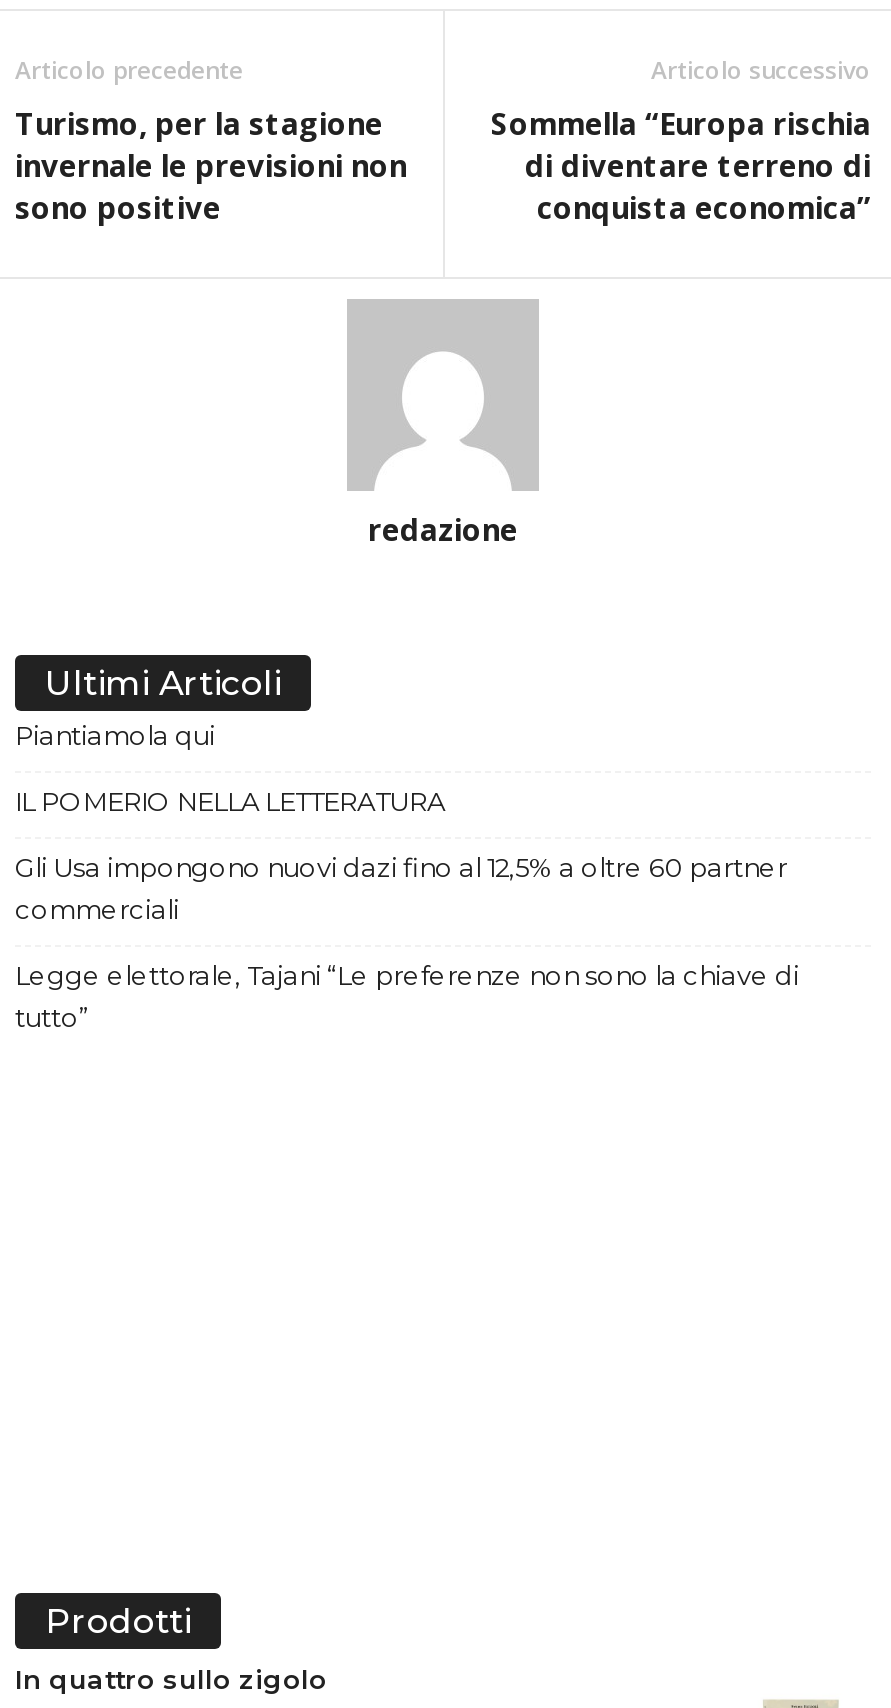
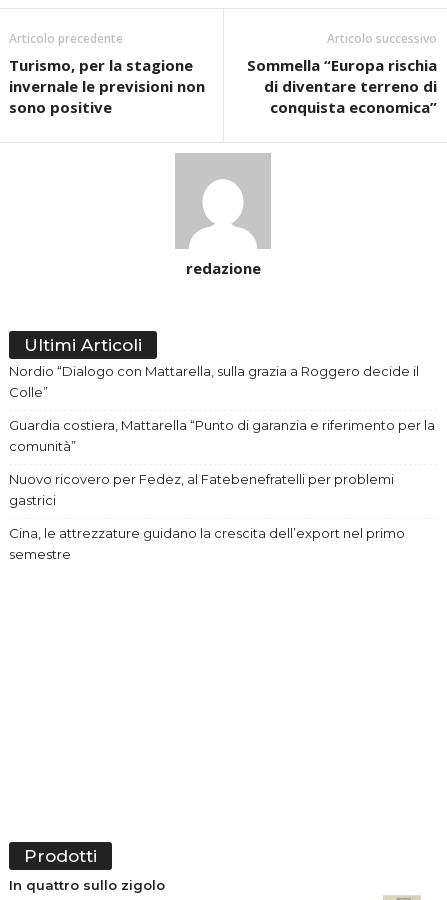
[15,718,215,750] Piantiamola qui -> [9,363,419,400] Nordio “Dialogo con Mattarella, sulla grazia a Roggero decide il | Colle”
[15,784,445,816] IL POMERIO NELLA LETTERATURA -> [9,417,435,454] Guardia costiera, Mattarella “Punto di garanzia e riferimento per la | comunità”
[15,850,787,924] Gli Usa impongono nuovi dazi fino al 12,5% a oltre 60 partner | commerciali -> [9,471,394,508] Nuovo ricovero per Fedez, al Fatebenefratelli per problemi | gastrici
[15,958,799,1032] Legge elettorale, Tajani “Le preferenze non sono la chiave di | tutto” -> [9,525,405,562] Cina, le attrezzature guidano la crescita dell’export nel primo | semestre

